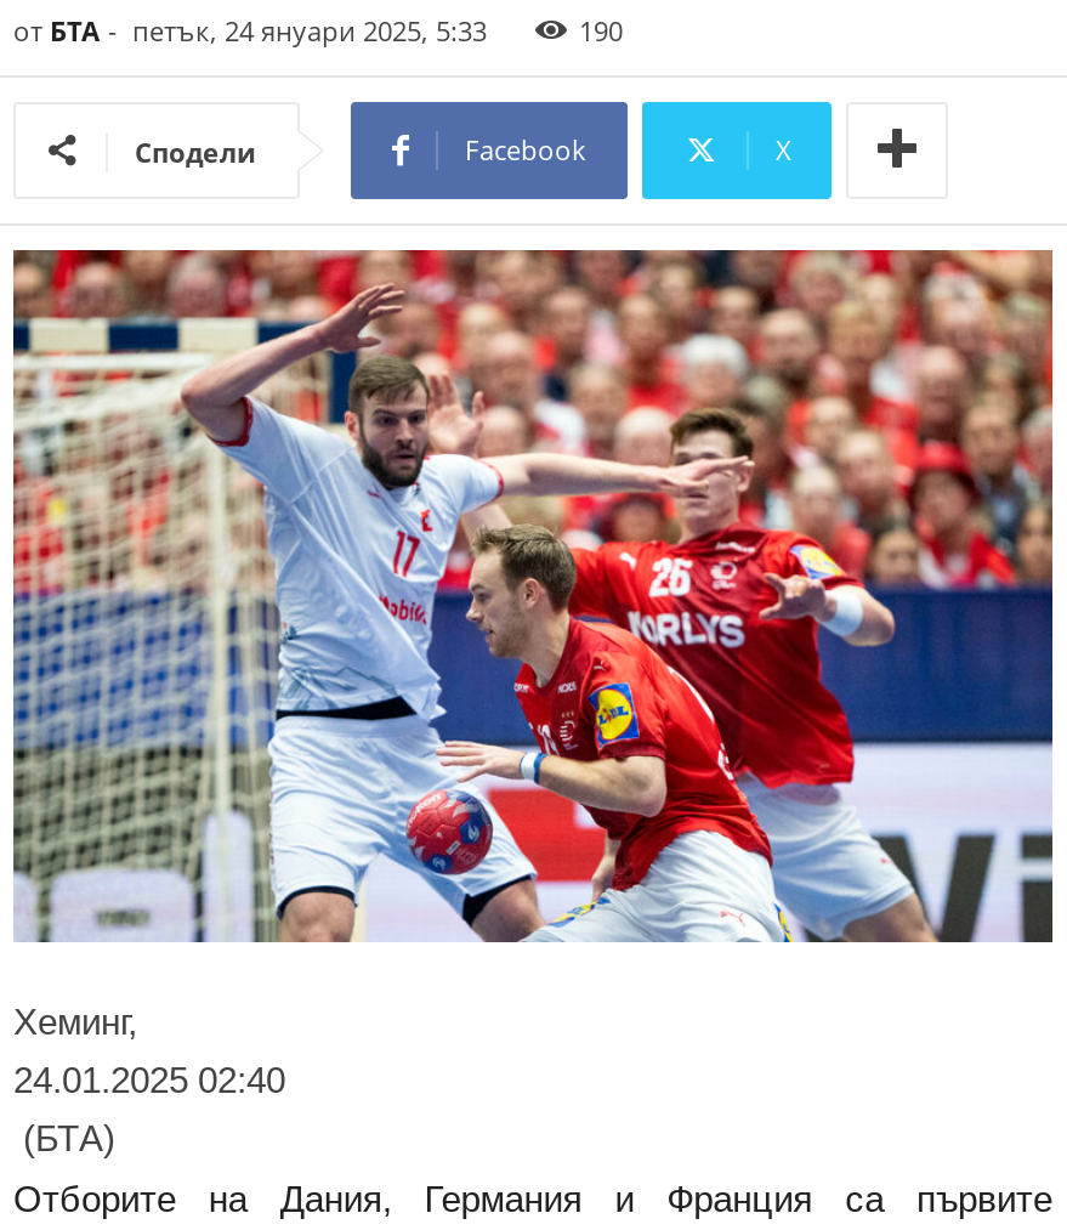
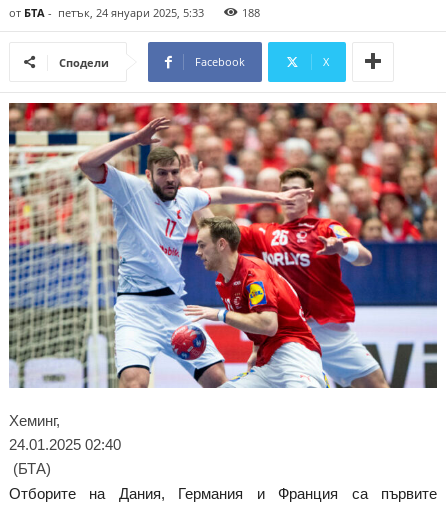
[579,12,623,49] 190 -> [242,5,260,20] 188

